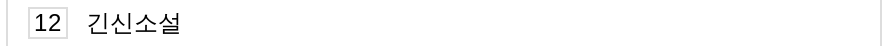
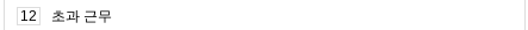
[86,9,182,37] 긴신소설 -> [51,8,112,24] 초과 근무

